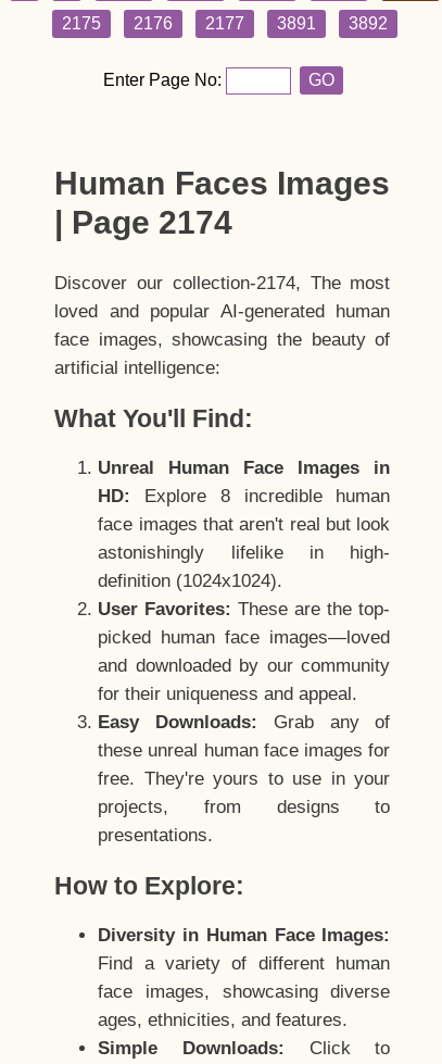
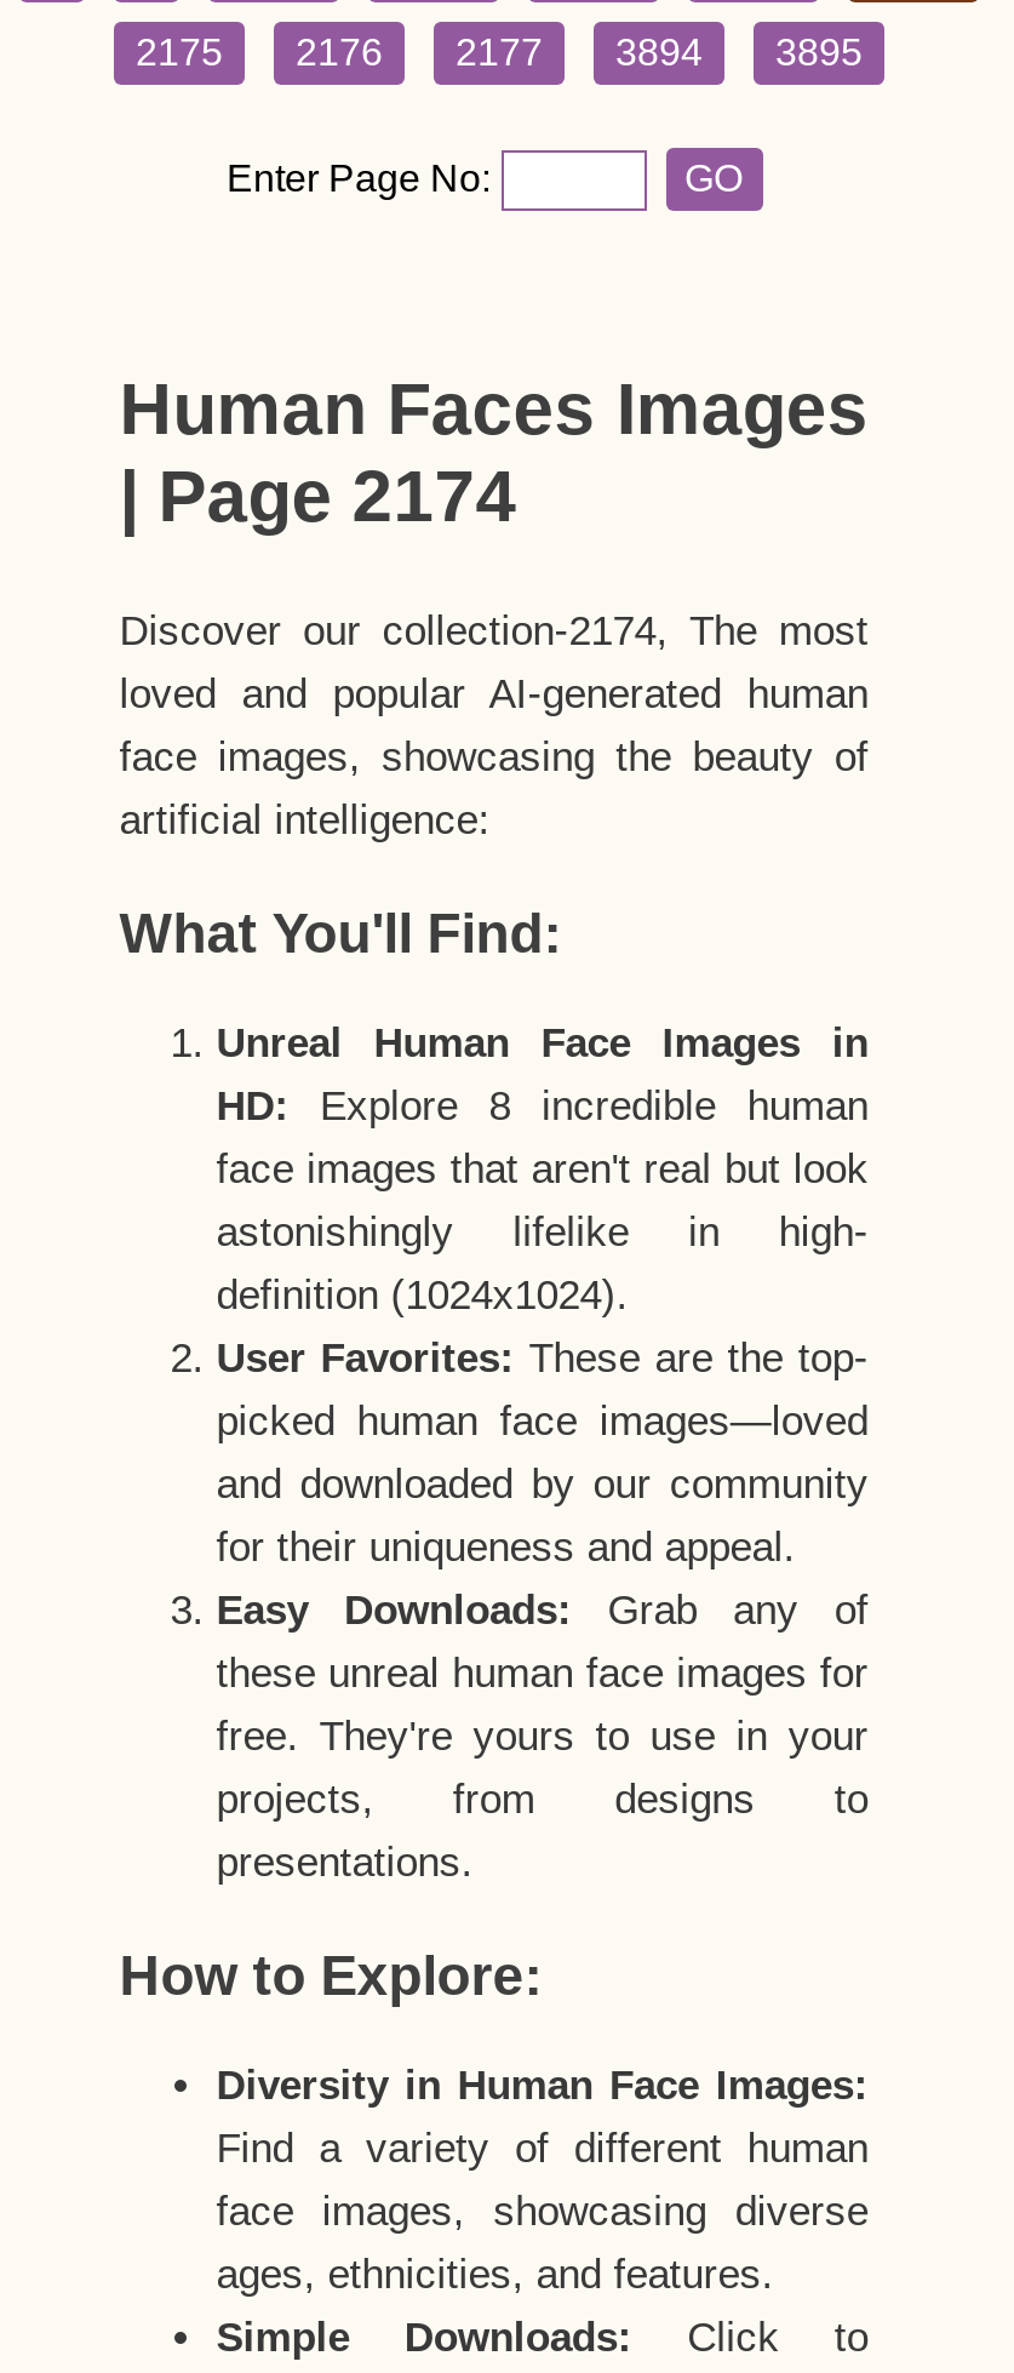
[277,14,316,33] 3891 -> [615,32,703,73] 3894
[349,14,388,33] 3892 -> [775,32,863,73] 3895

